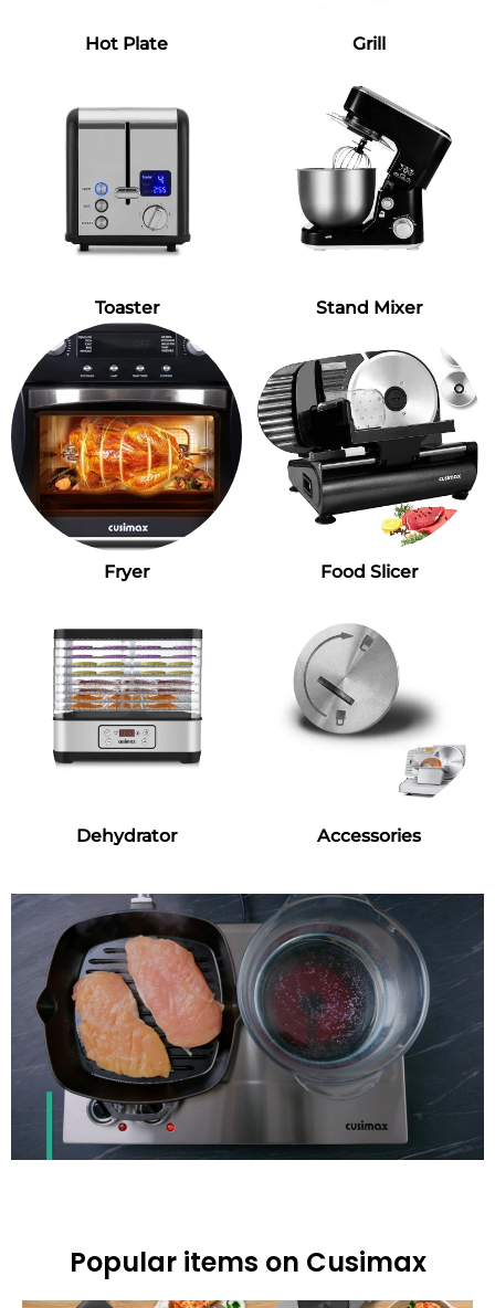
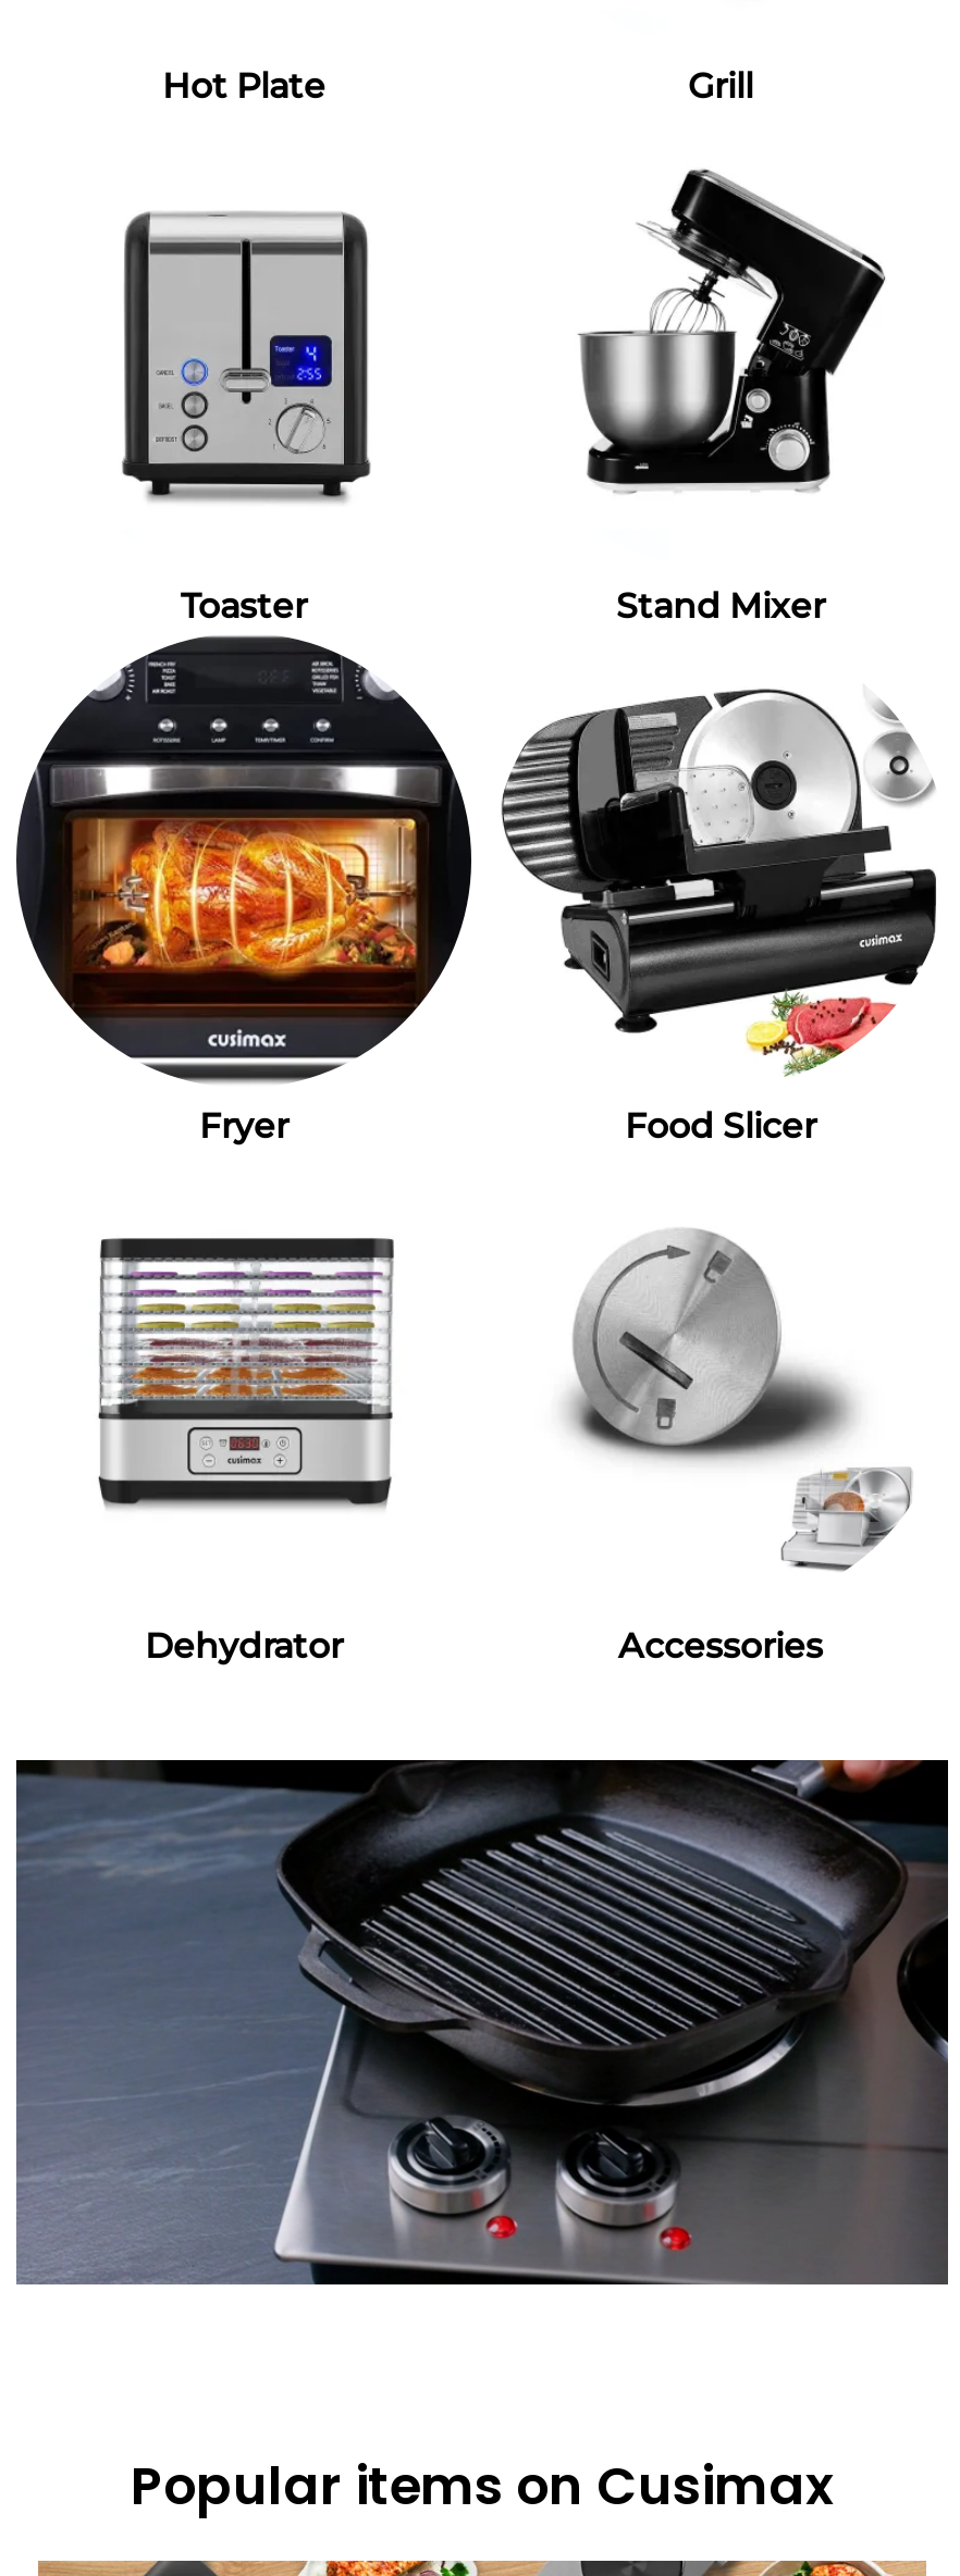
[10,893,484,1161] [image] -> [14,1758,948,2284] [image]

